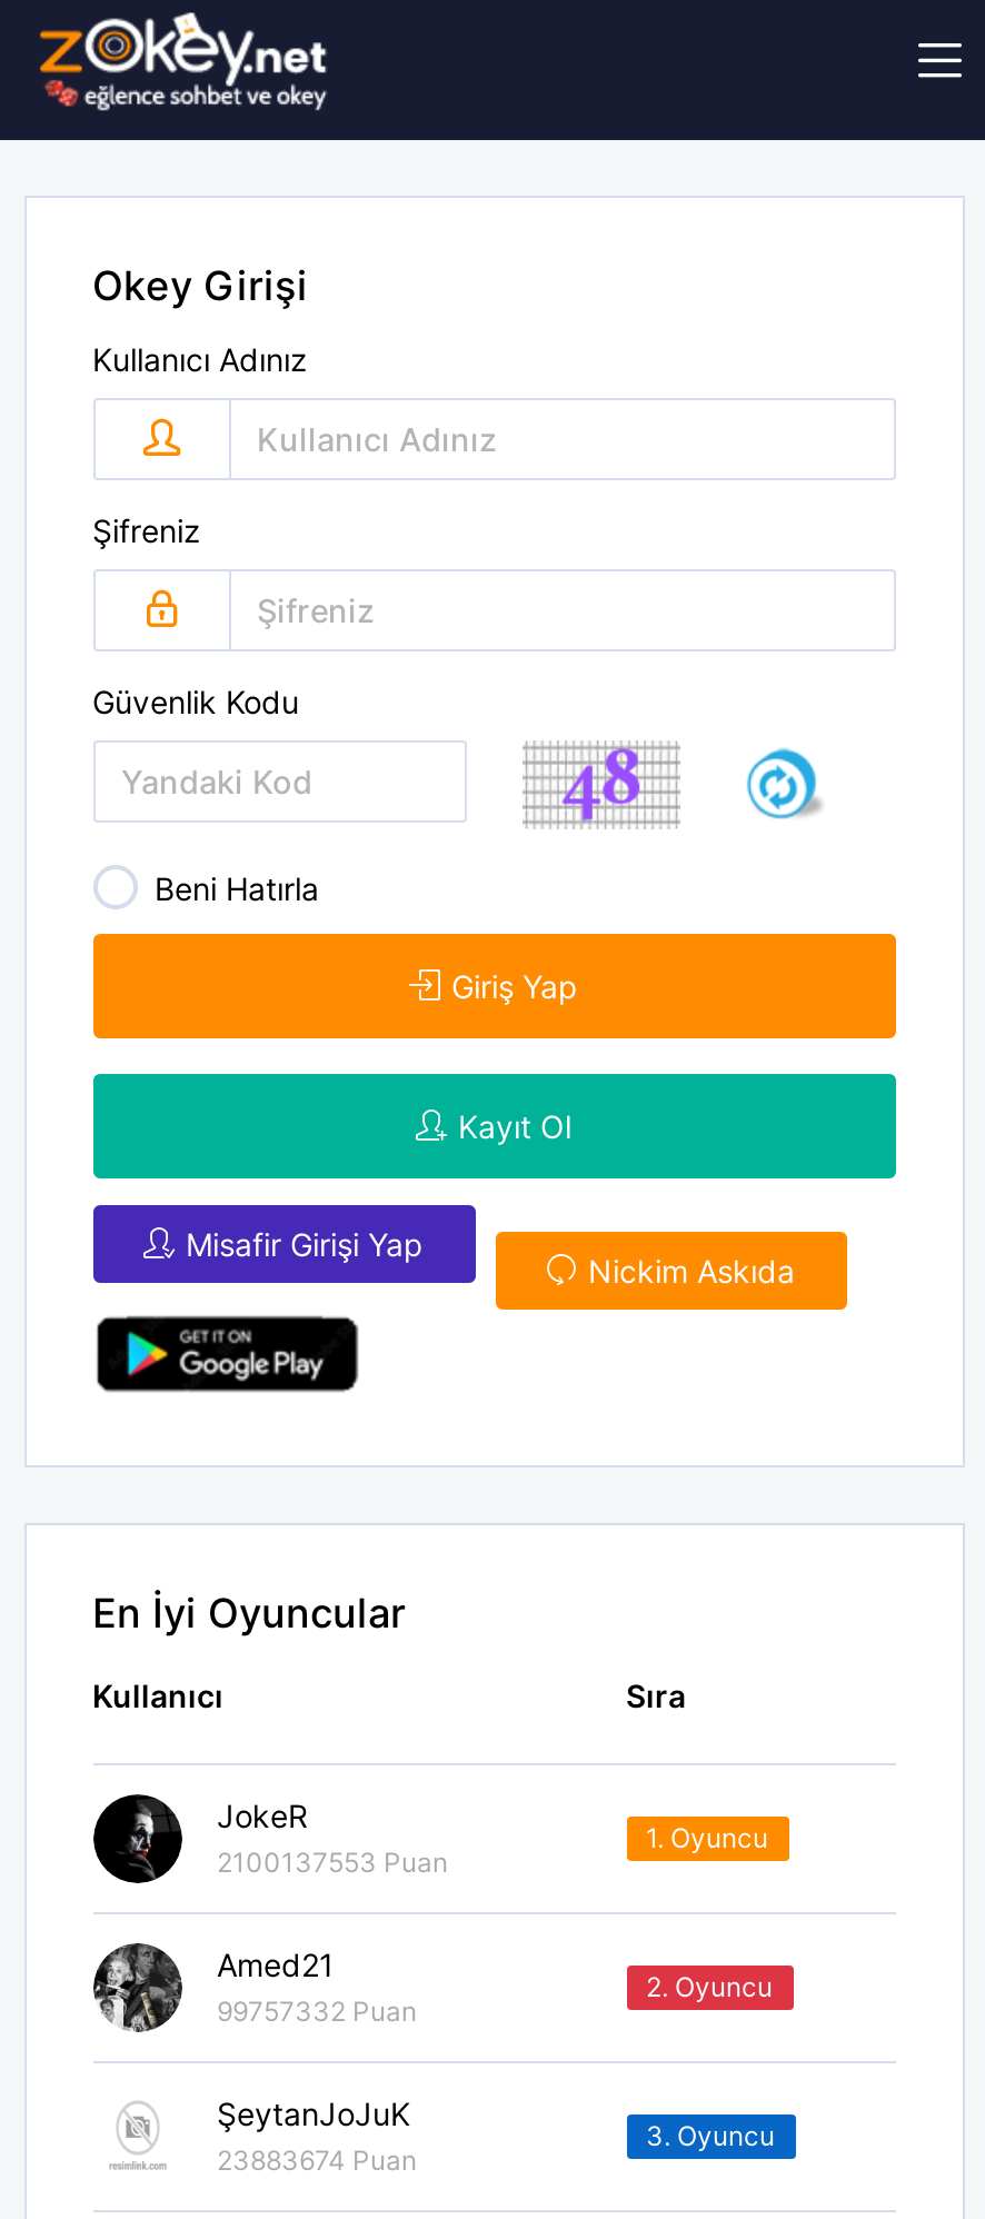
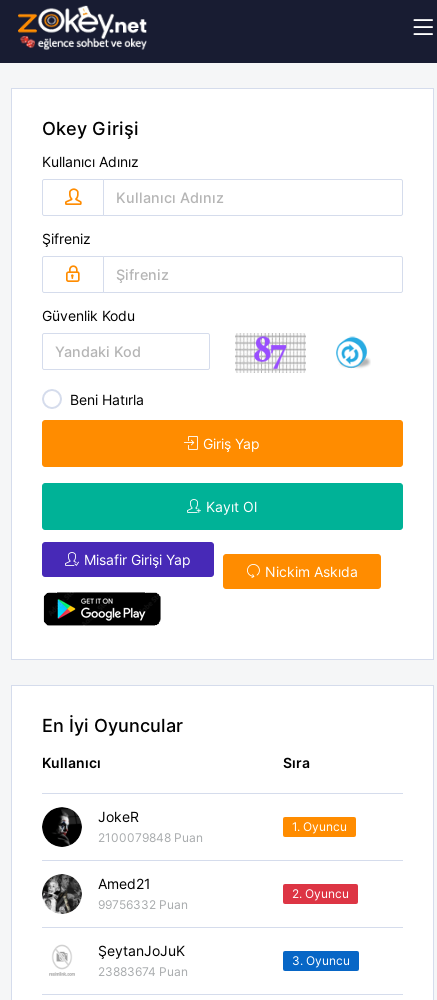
[563,747,640,823] [image] -> [254,336,287,370] [image]
[217,1845,448,1878] 2100137553 Puan -> [97,830,202,845] 2100079848 Puan
[217,1994,417,2027] 99757332 Puan -> [97,897,187,912] 99756332 Puan

